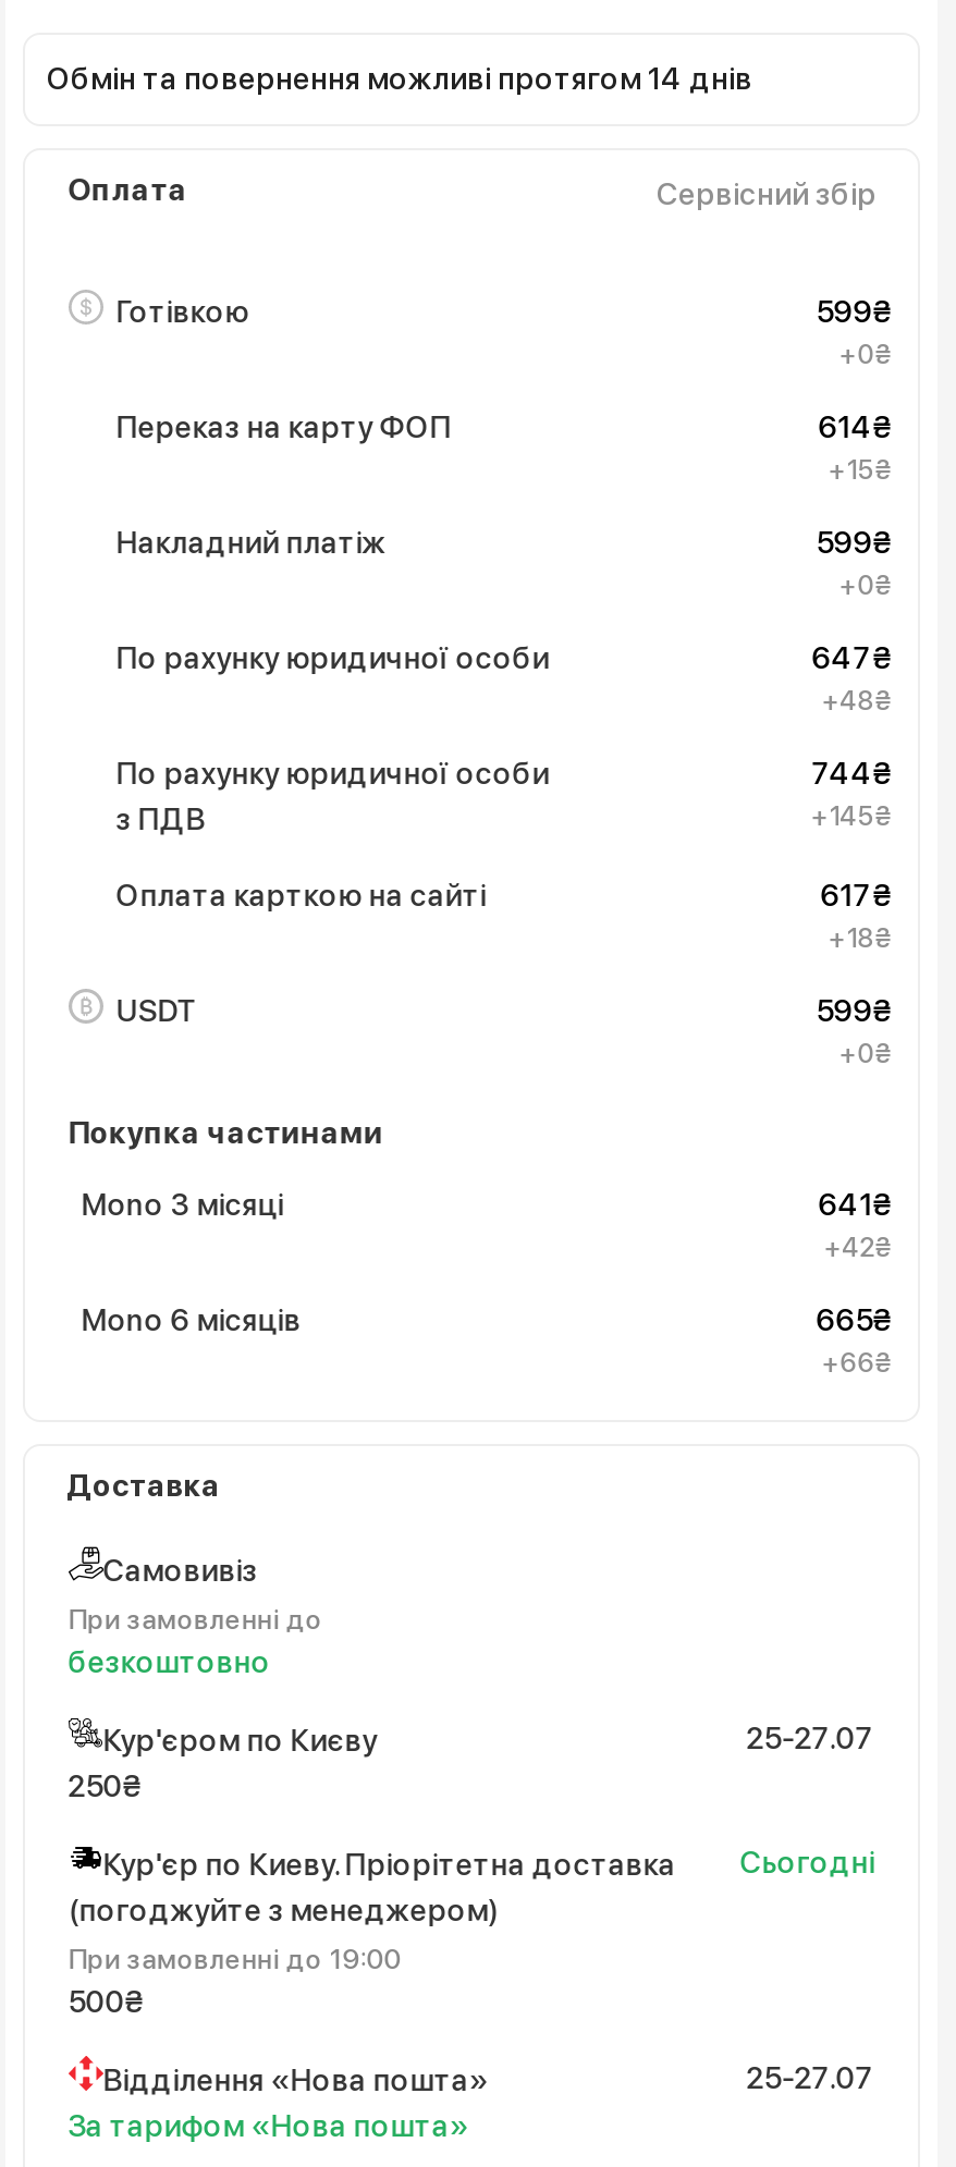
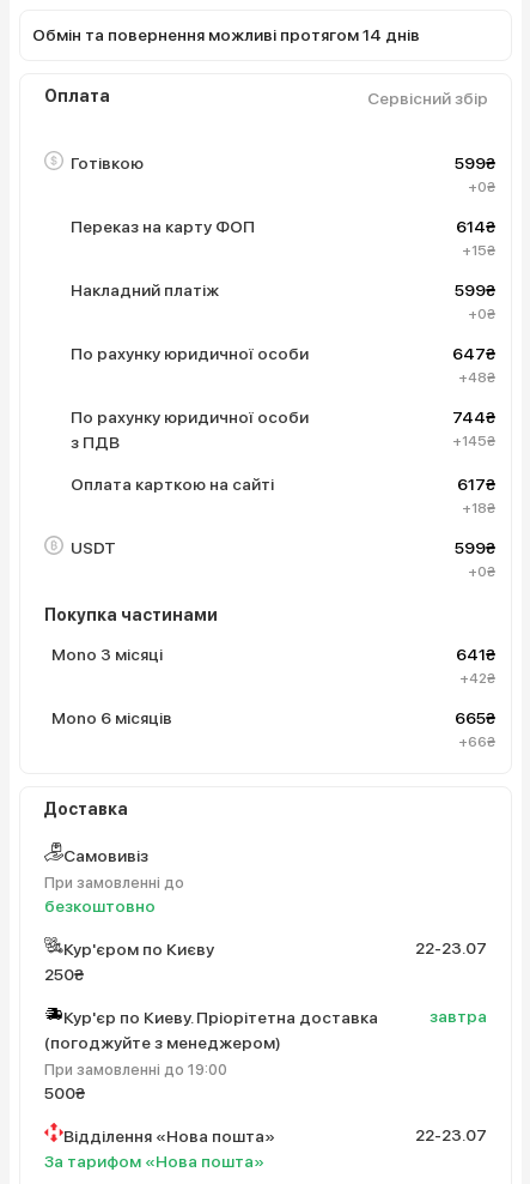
[746,1720,875,1755] 25-27.07 -> [415,938,487,957] 22-23.07
[740,1844,875,1879] Сьогодні -> [430,1007,487,1026] завтра
[746,2060,875,2095] 25-27.07 -> [415,1125,487,1144] 22-23.07

